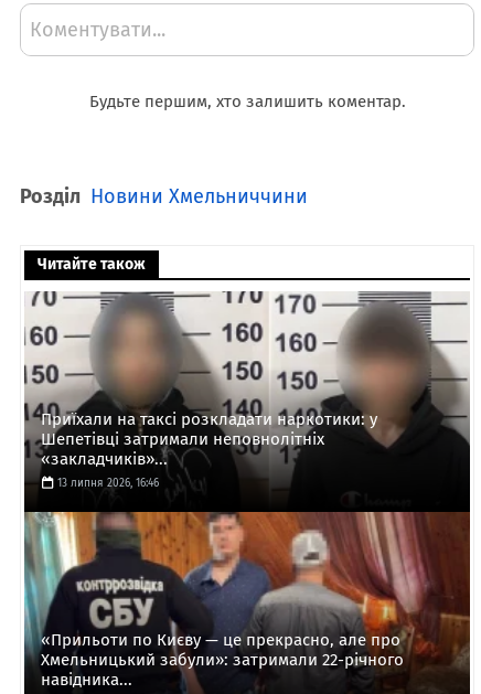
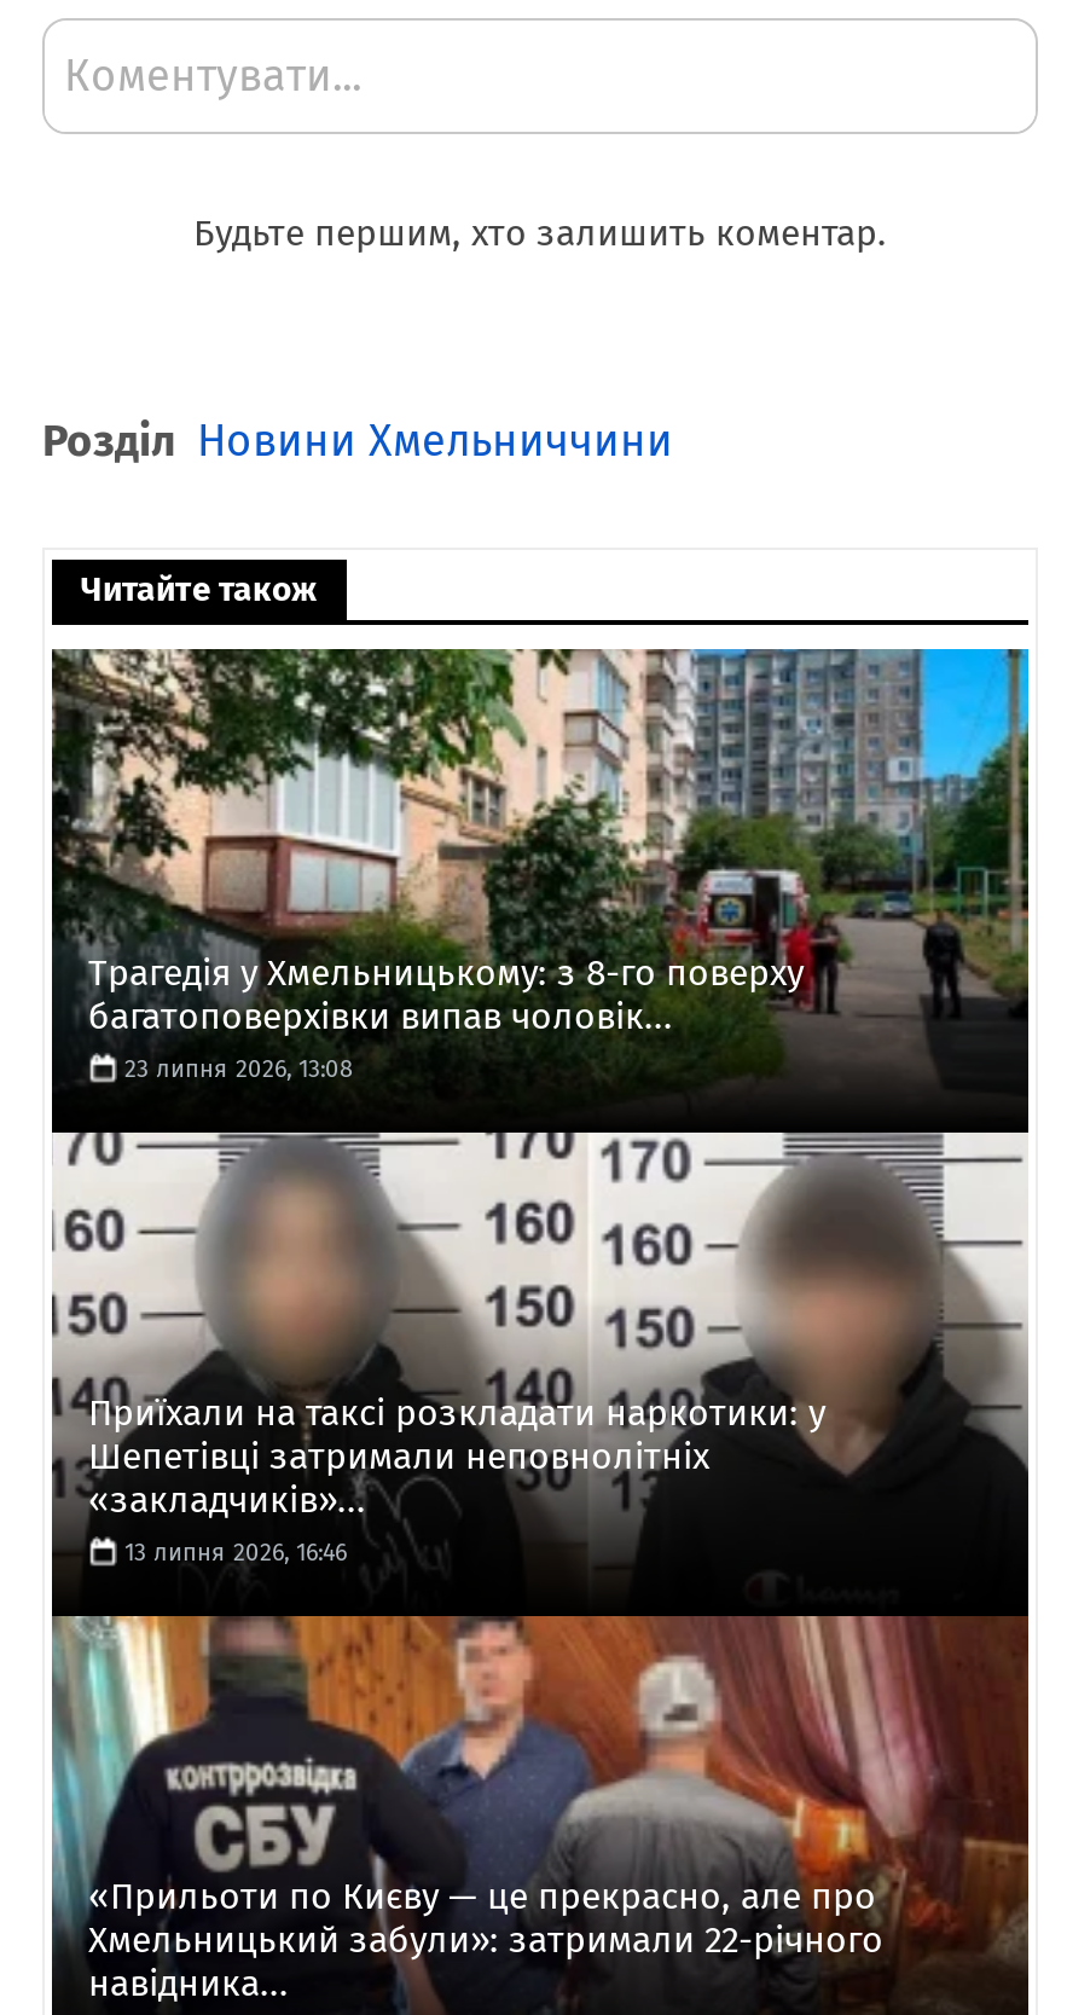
none -> [50,647,1031,1089] [image] | Трагедія у Хмельницькому: з 8-го поверху | багатоповерхівки випав чоловік... | 23 липня 2026, 13:08

